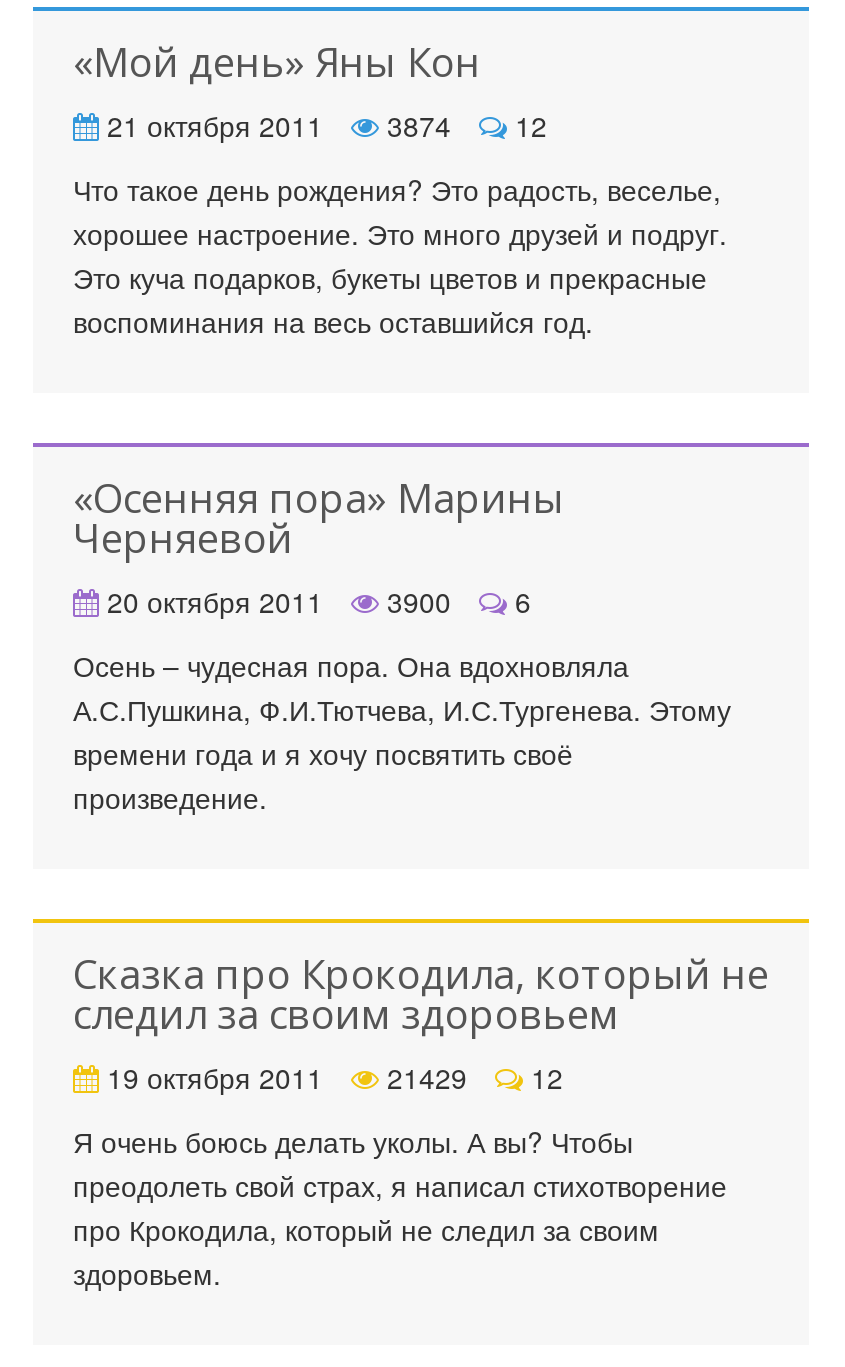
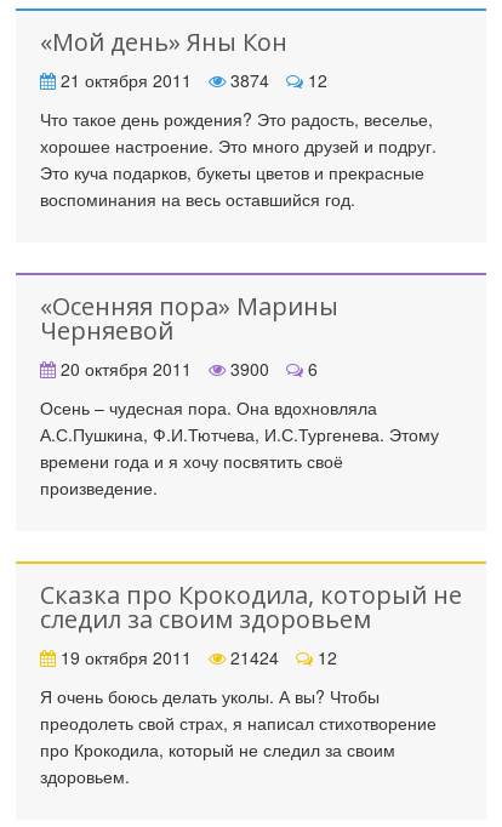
[99,1058,563,1098] 19 октября 2011 21429 12 -> [56,646,337,670] 19 октября 2011 21424 12

